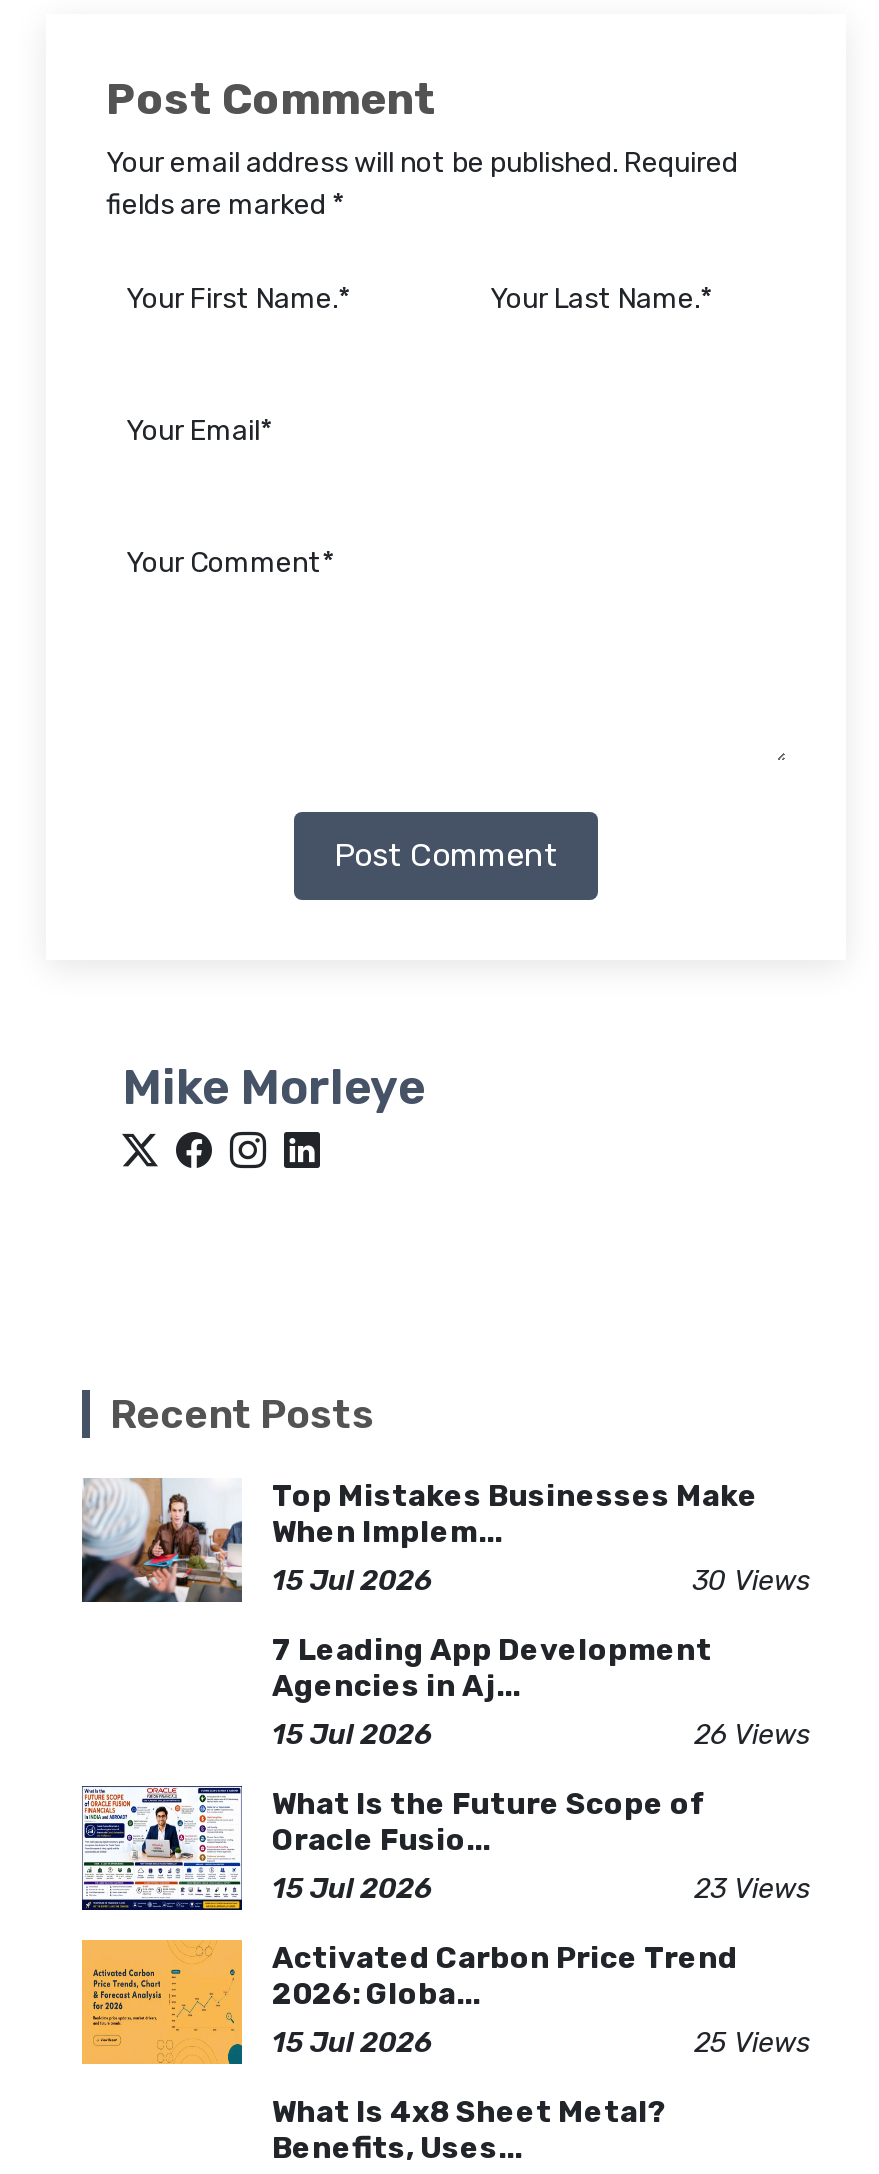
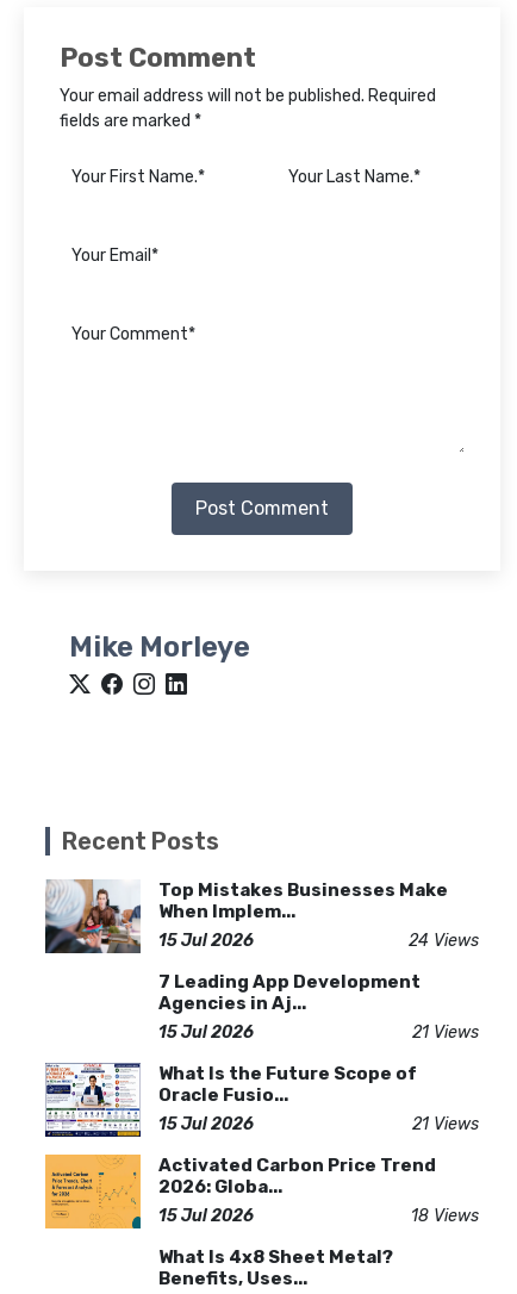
[692,1563,810,1597] 30 Views -> [409,930,479,950] 24 Views
[694,1717,810,1751] 26 Views -> [412,1022,479,1042] 21 Views
[694,1871,810,1905] 23 Views -> [412,1113,479,1134] 21 Views
[694,2025,810,2059] 25 Views -> [411,1205,479,1225] 18 Views

